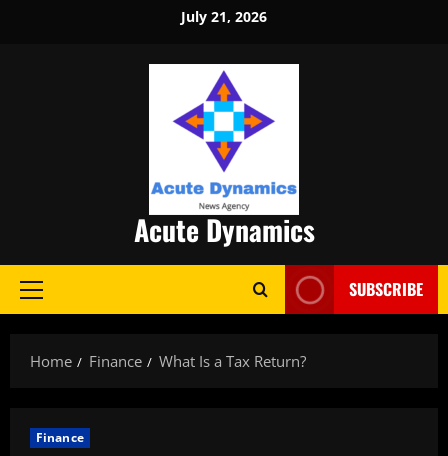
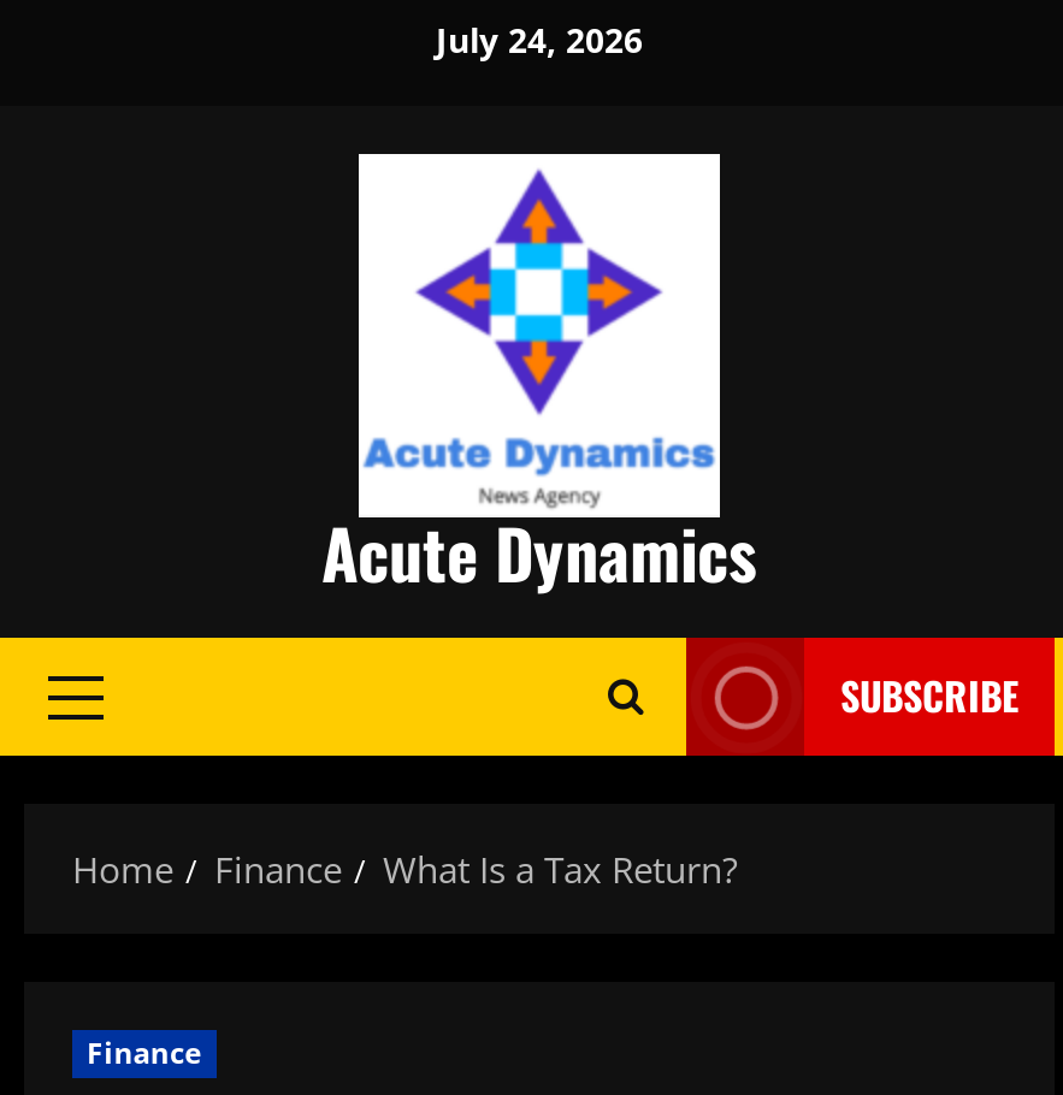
[181,7,267,26] July 21, 2026 -> [436,17,643,63] July 24, 2026

